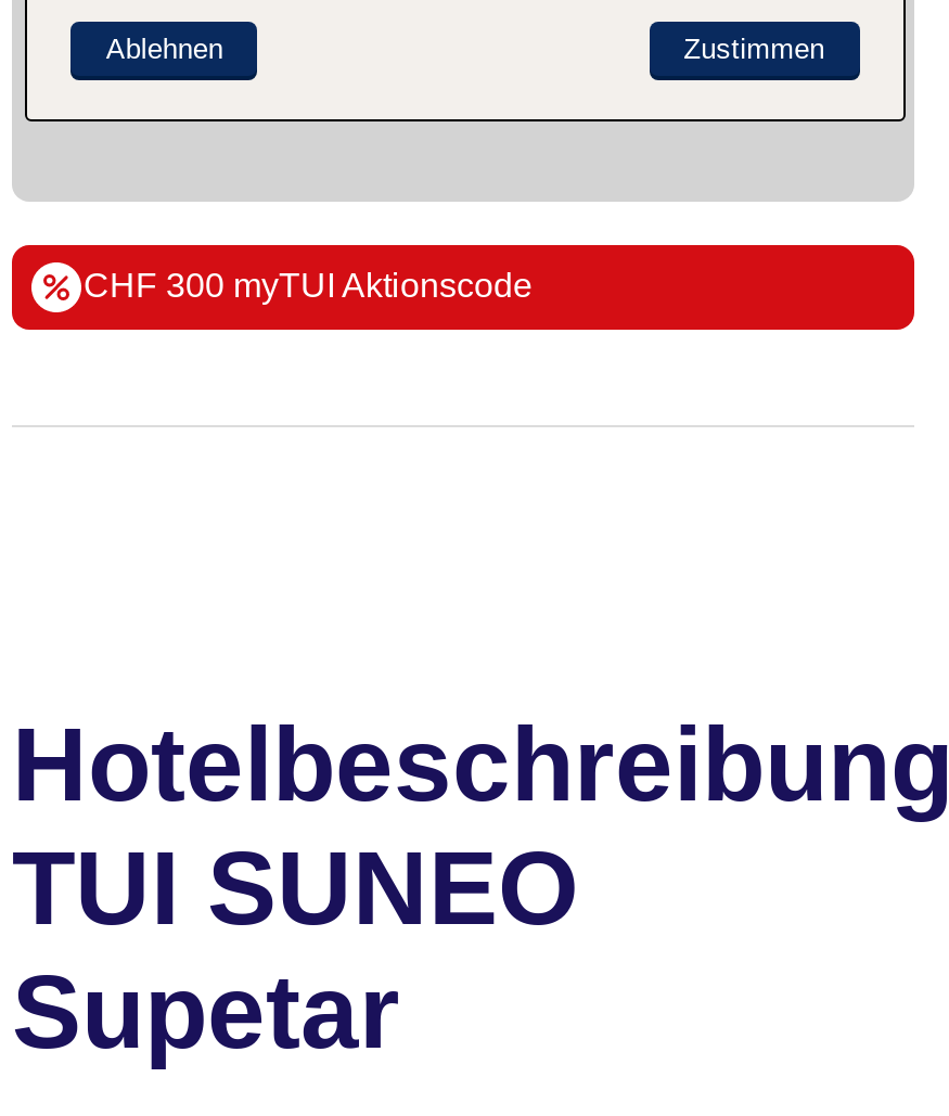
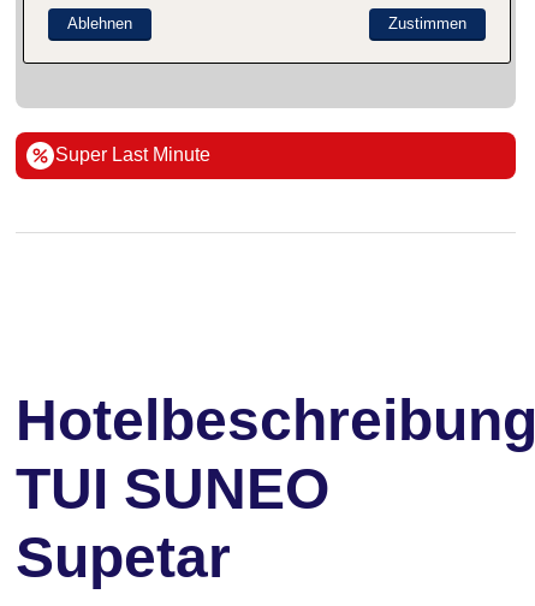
[84,267,533,304] CHF 300 myTUI Aktionscode -> [55,144,210,165] Super Last Minute

